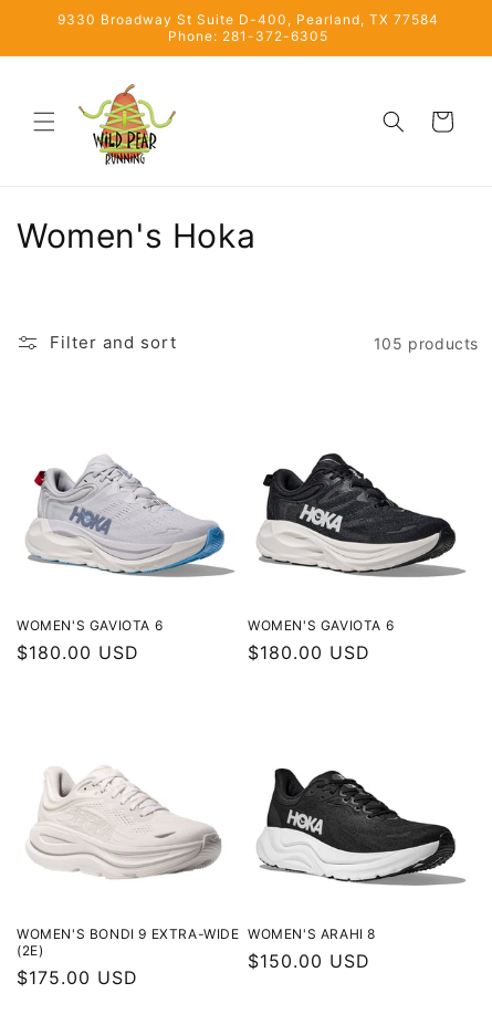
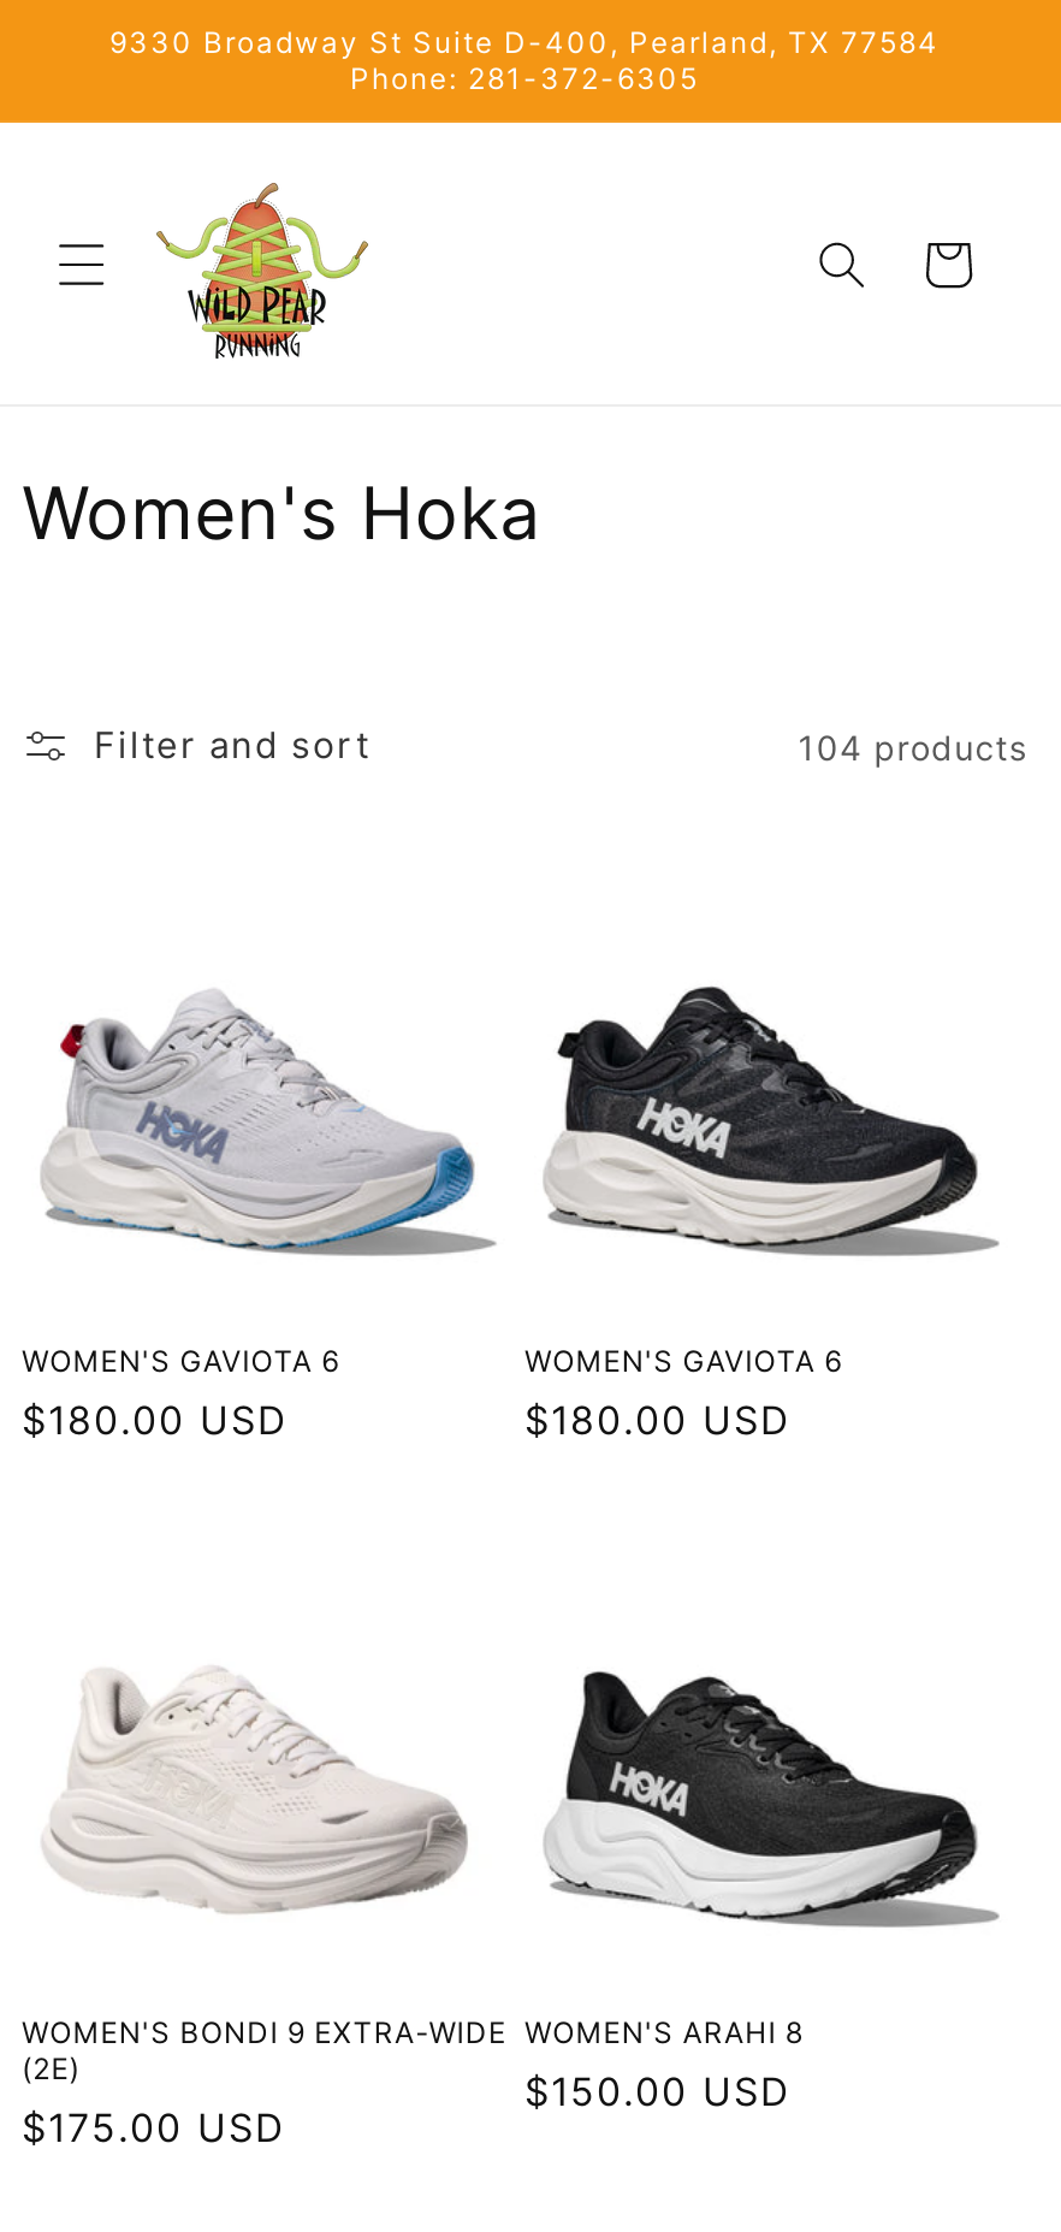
[373,333,479,352] 105 products -> [798,726,1027,766] 104 products

